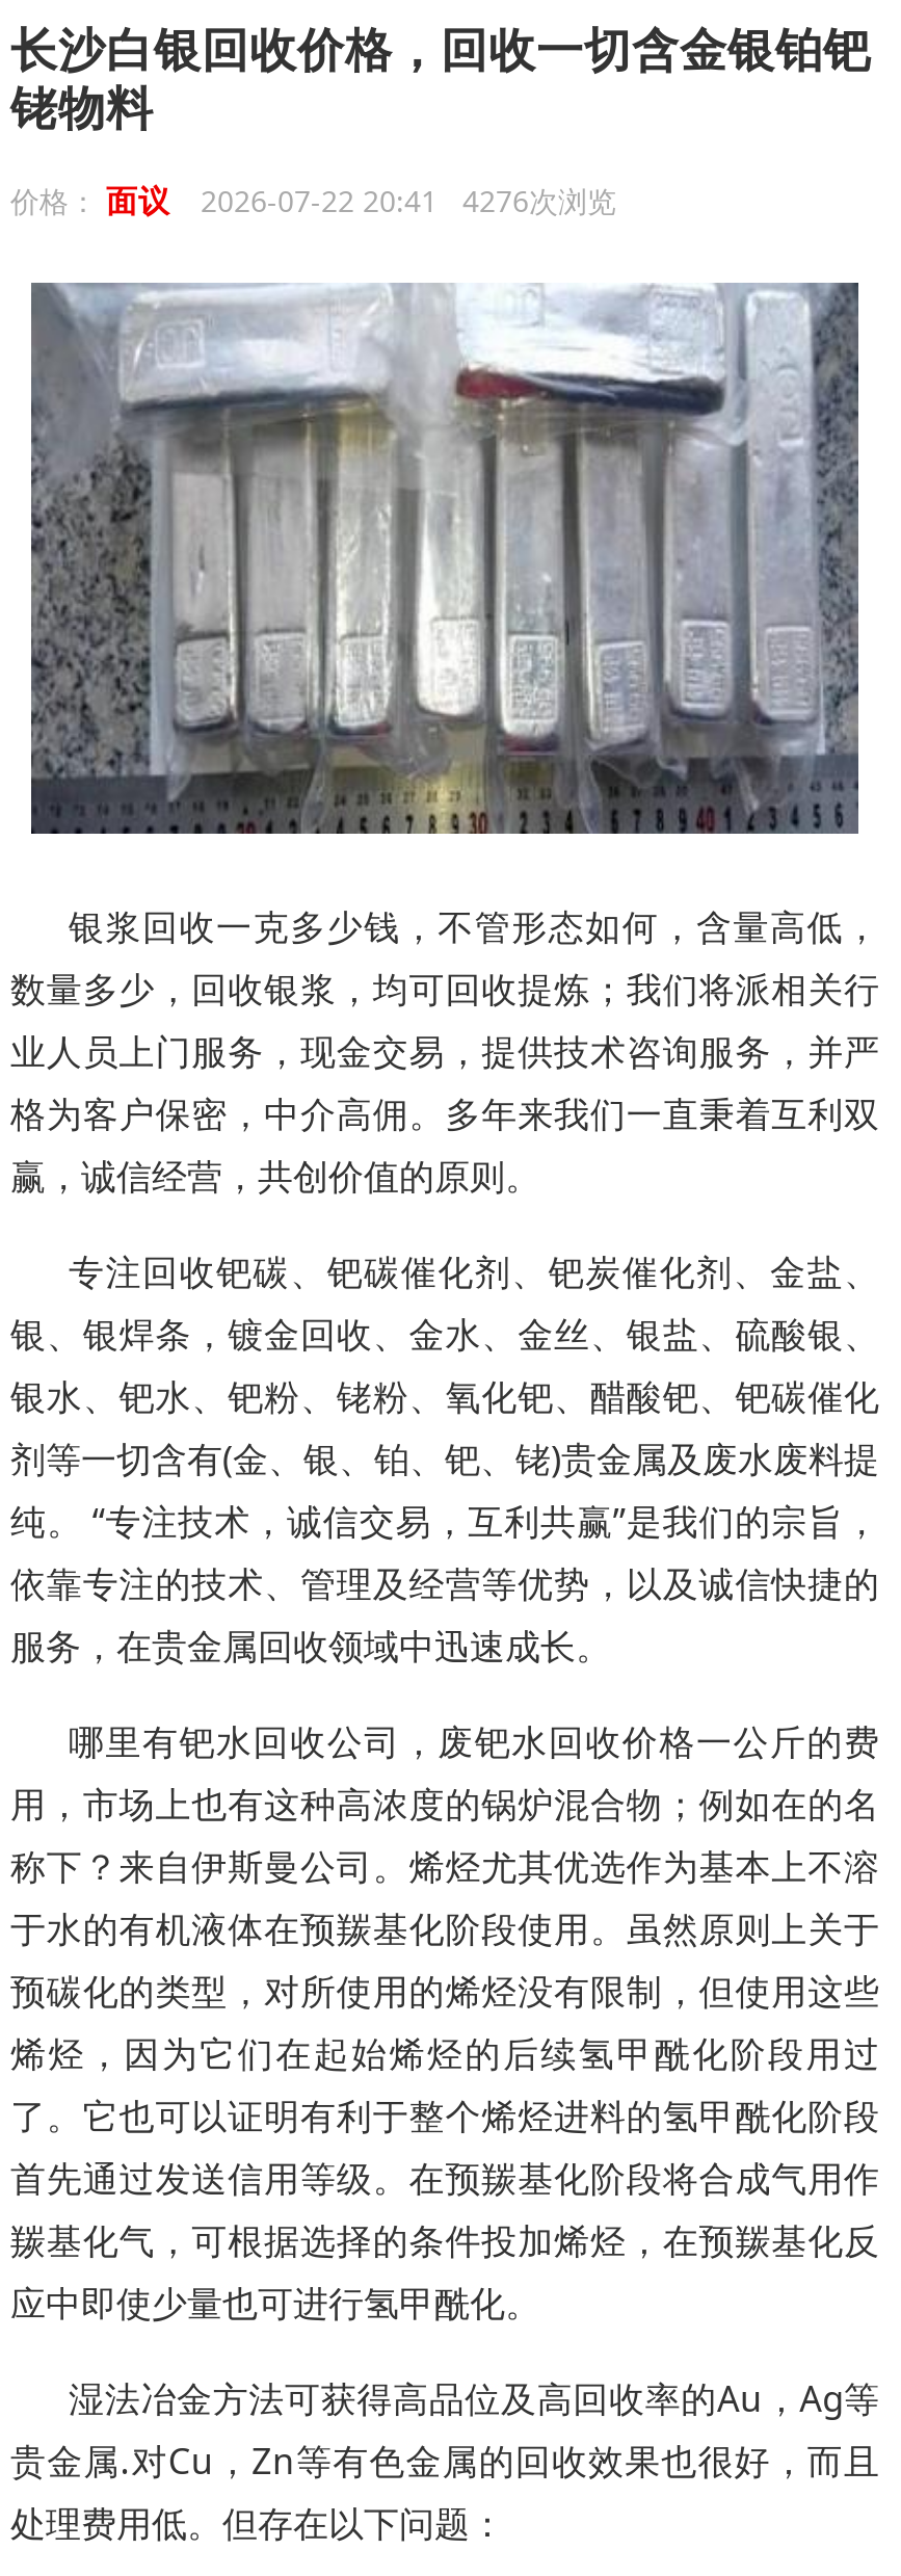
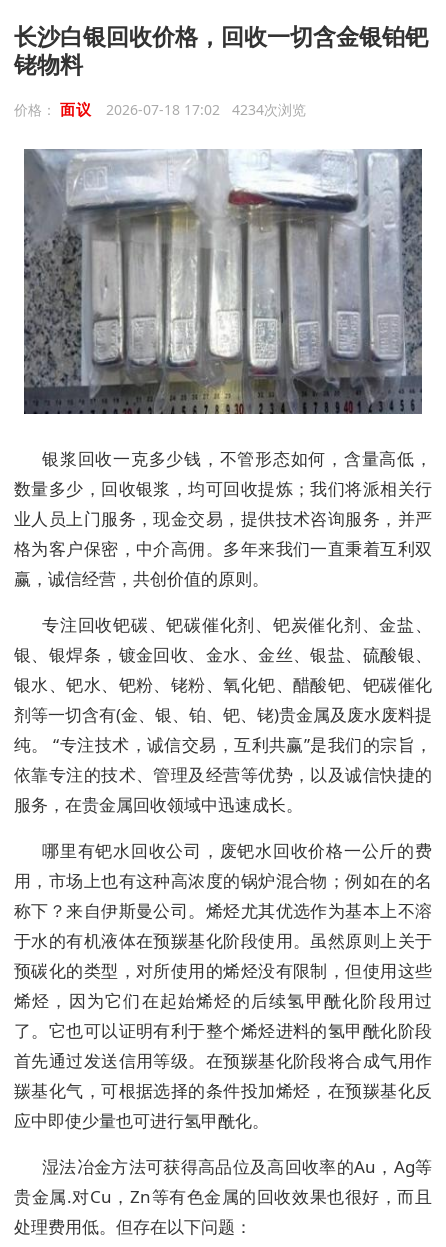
[10,179,616,220] 价格：面议 2026-07-22 20:41 4276次浏览 -> [14,99,305,119] 价格：面议 2026-07-18 17:02 4234次浏览

